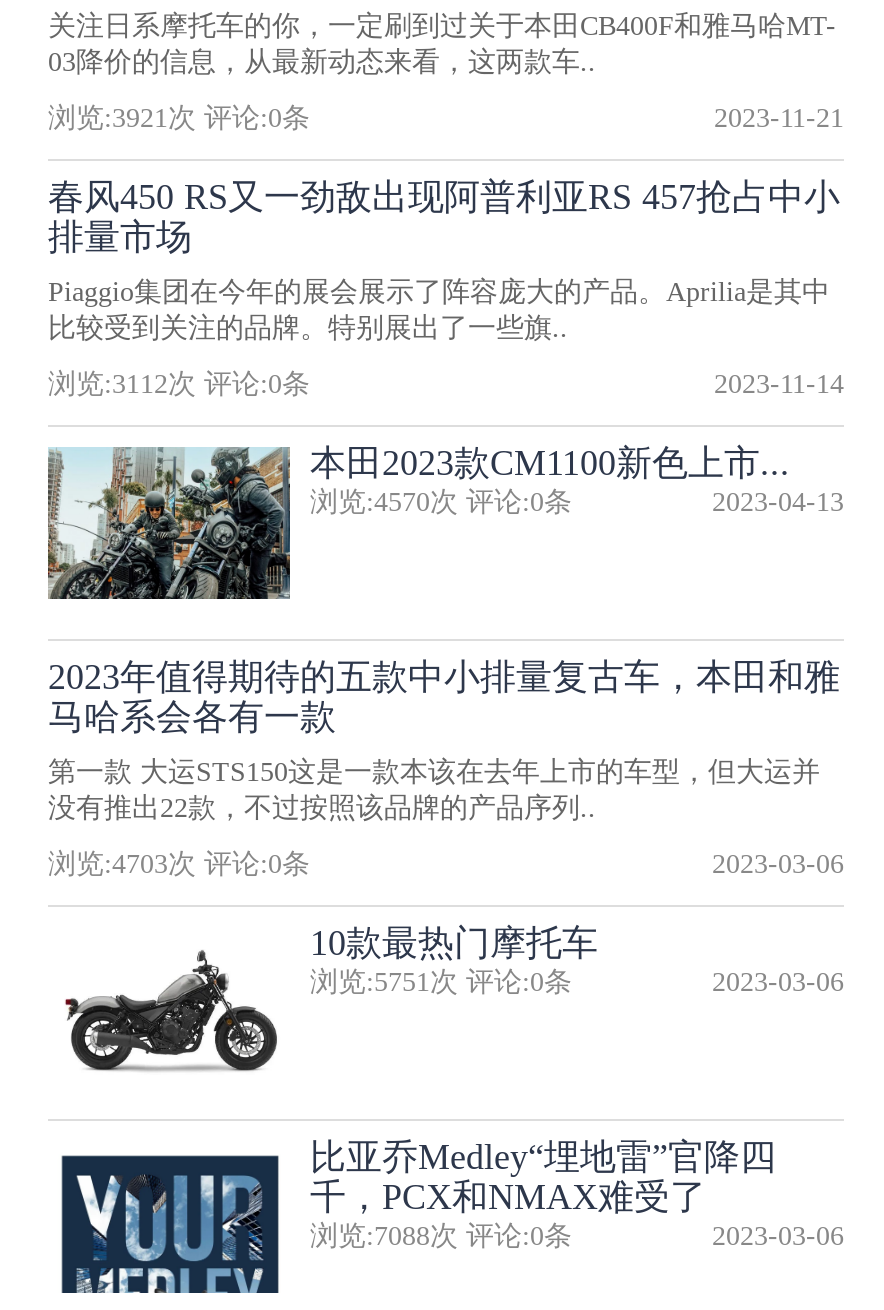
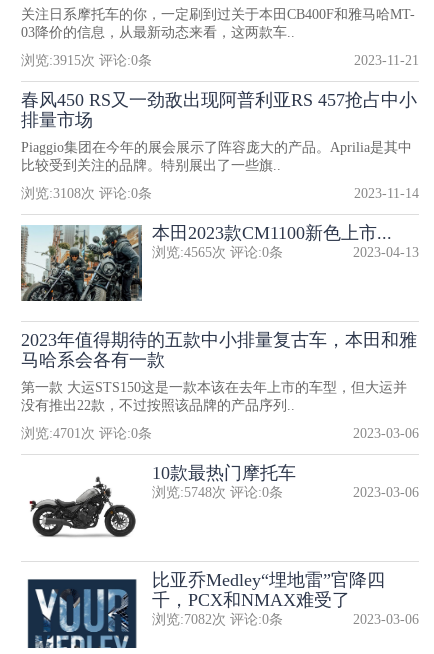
[48,104,310,134] 浏览:3921次 评论:0条 -> [21,53,152,68] 浏览:3915次 评论:0条
[48,370,310,400] 浏览:3112次 评论:0条 -> [21,186,152,201] 浏览:3108次 评论:0条
[310,488,572,518] 浏览:4570次 评论:0条 -> [152,245,283,260] 浏览:4565次 评论:0条
[48,850,310,880] 浏览:4703次 评论:0条 -> [21,426,152,441] 浏览:4701次 评论:0条
[310,968,572,998] 浏览:5751次 评论:0条 -> [152,485,283,500] 浏览:5748次 评论:0条
[310,1222,572,1252] 浏览:7088次 评论:0条 -> [152,612,283,627] 浏览:7082次 评论:0条

